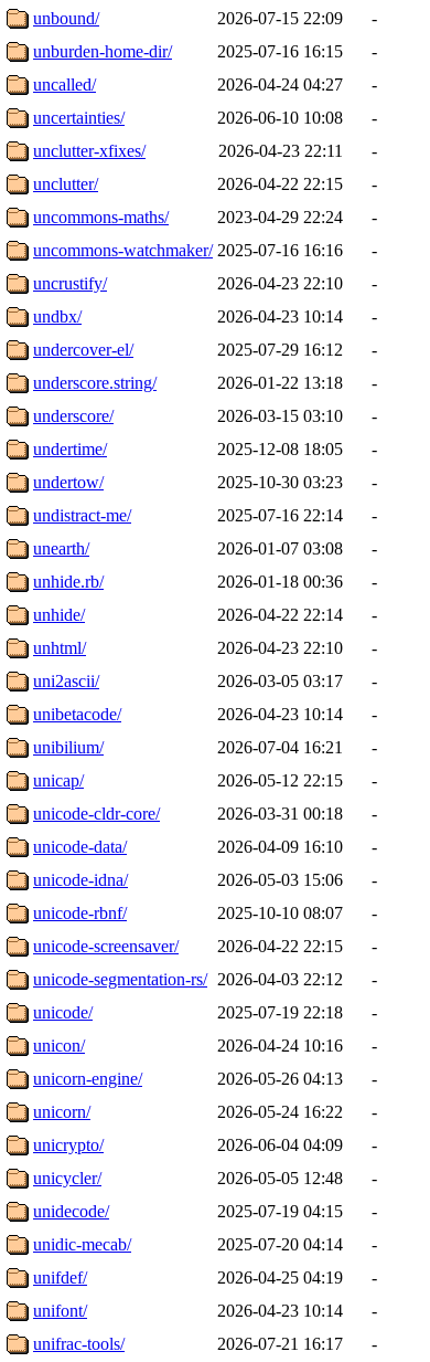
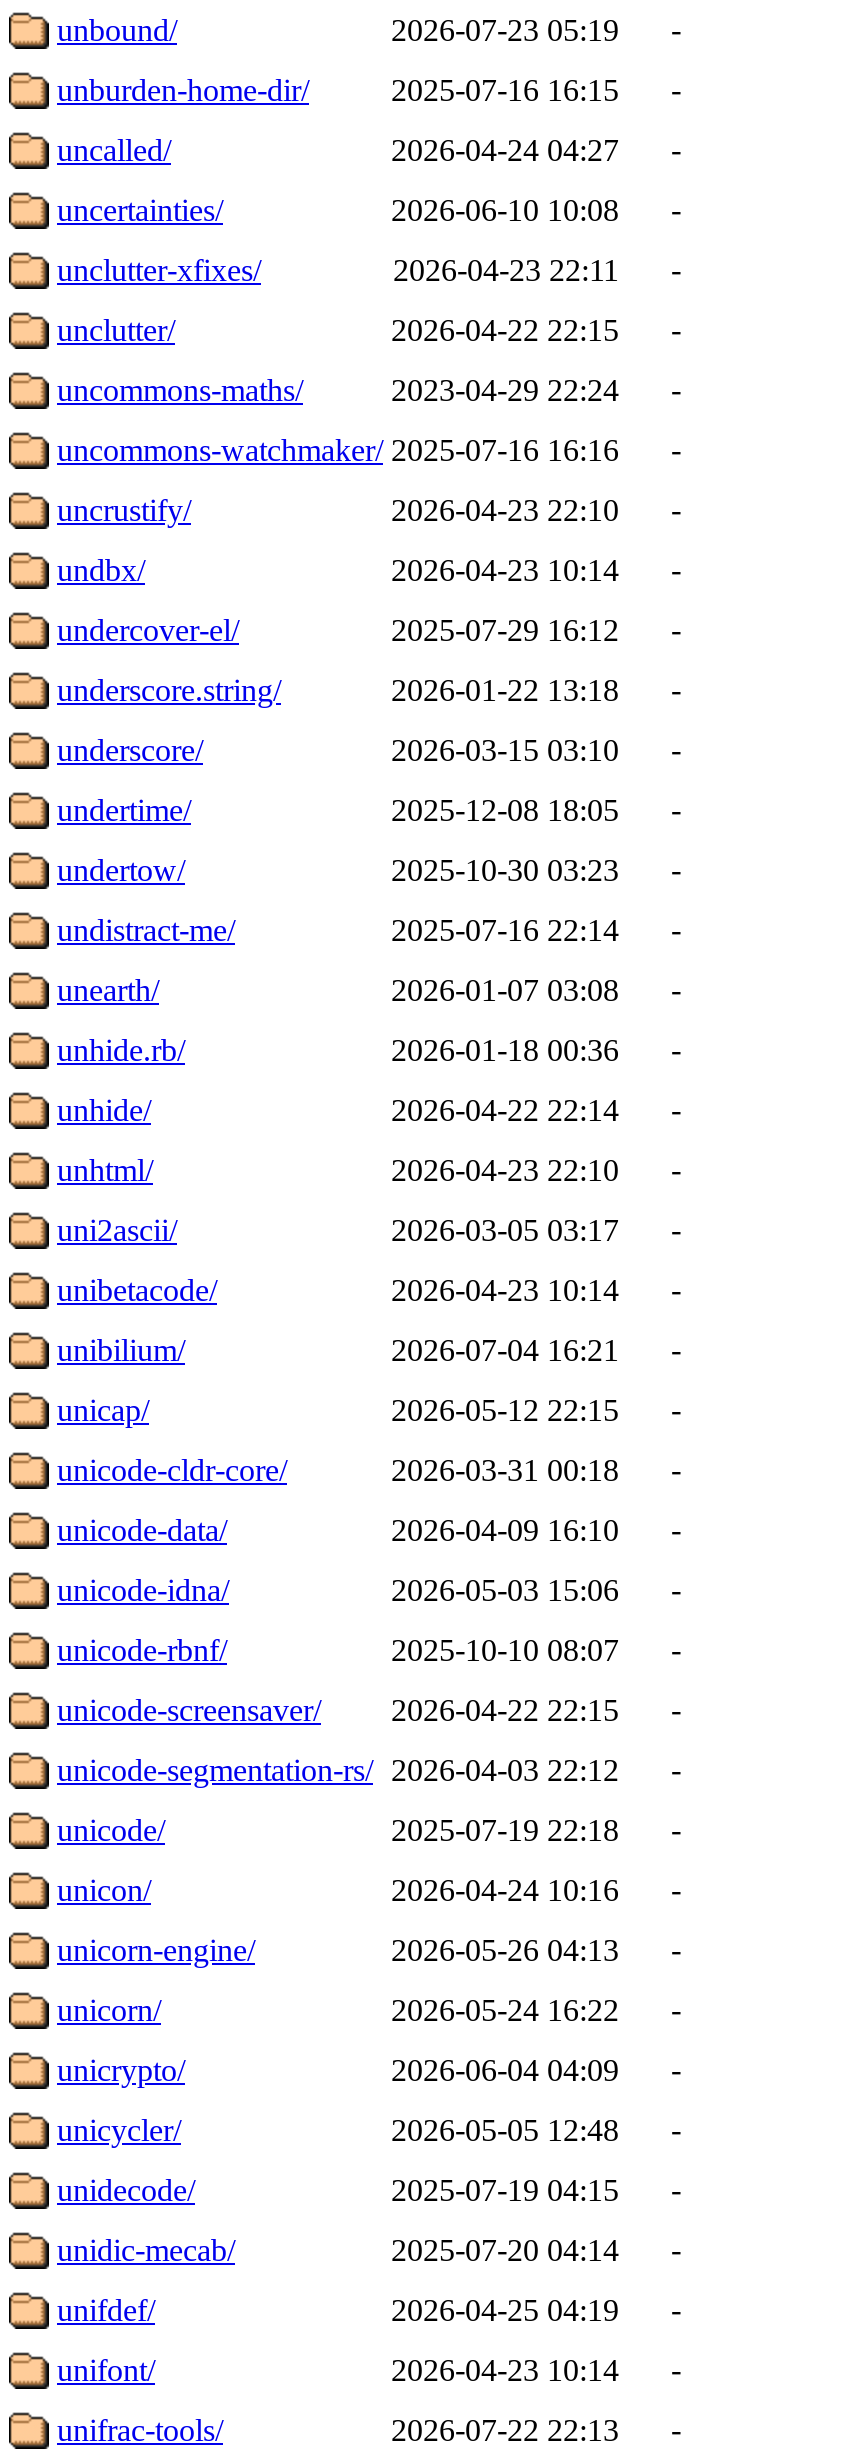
[217,9,343,28] 2026-07-15 22:09 -> [391,13,619,47] 2026-07-23 05:19
[217,1334,343,1353] 2026-07-21 16:17 -> [391,2413,619,2447] 2026-07-22 22:13

